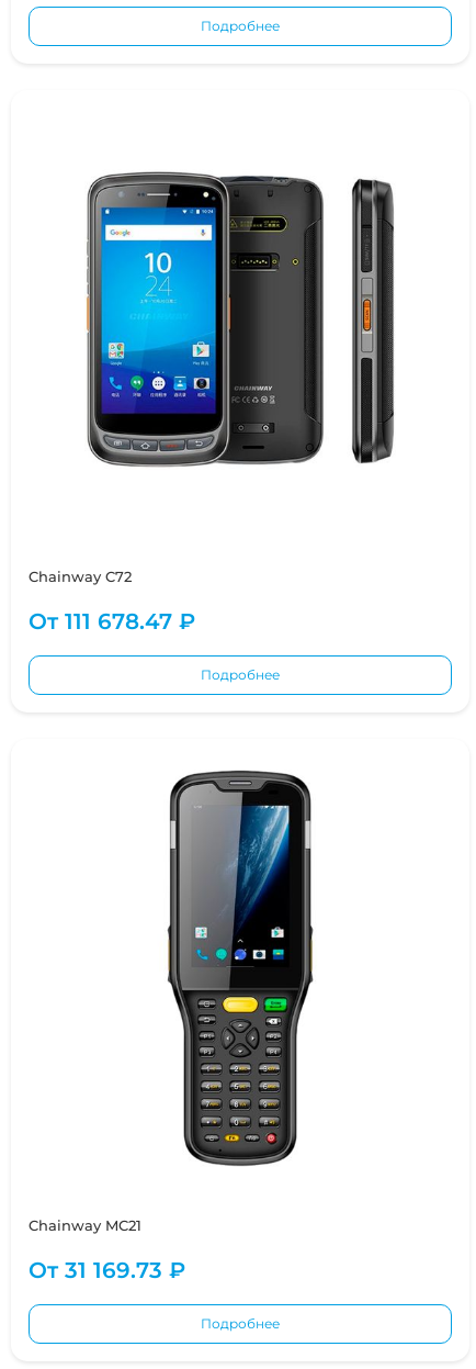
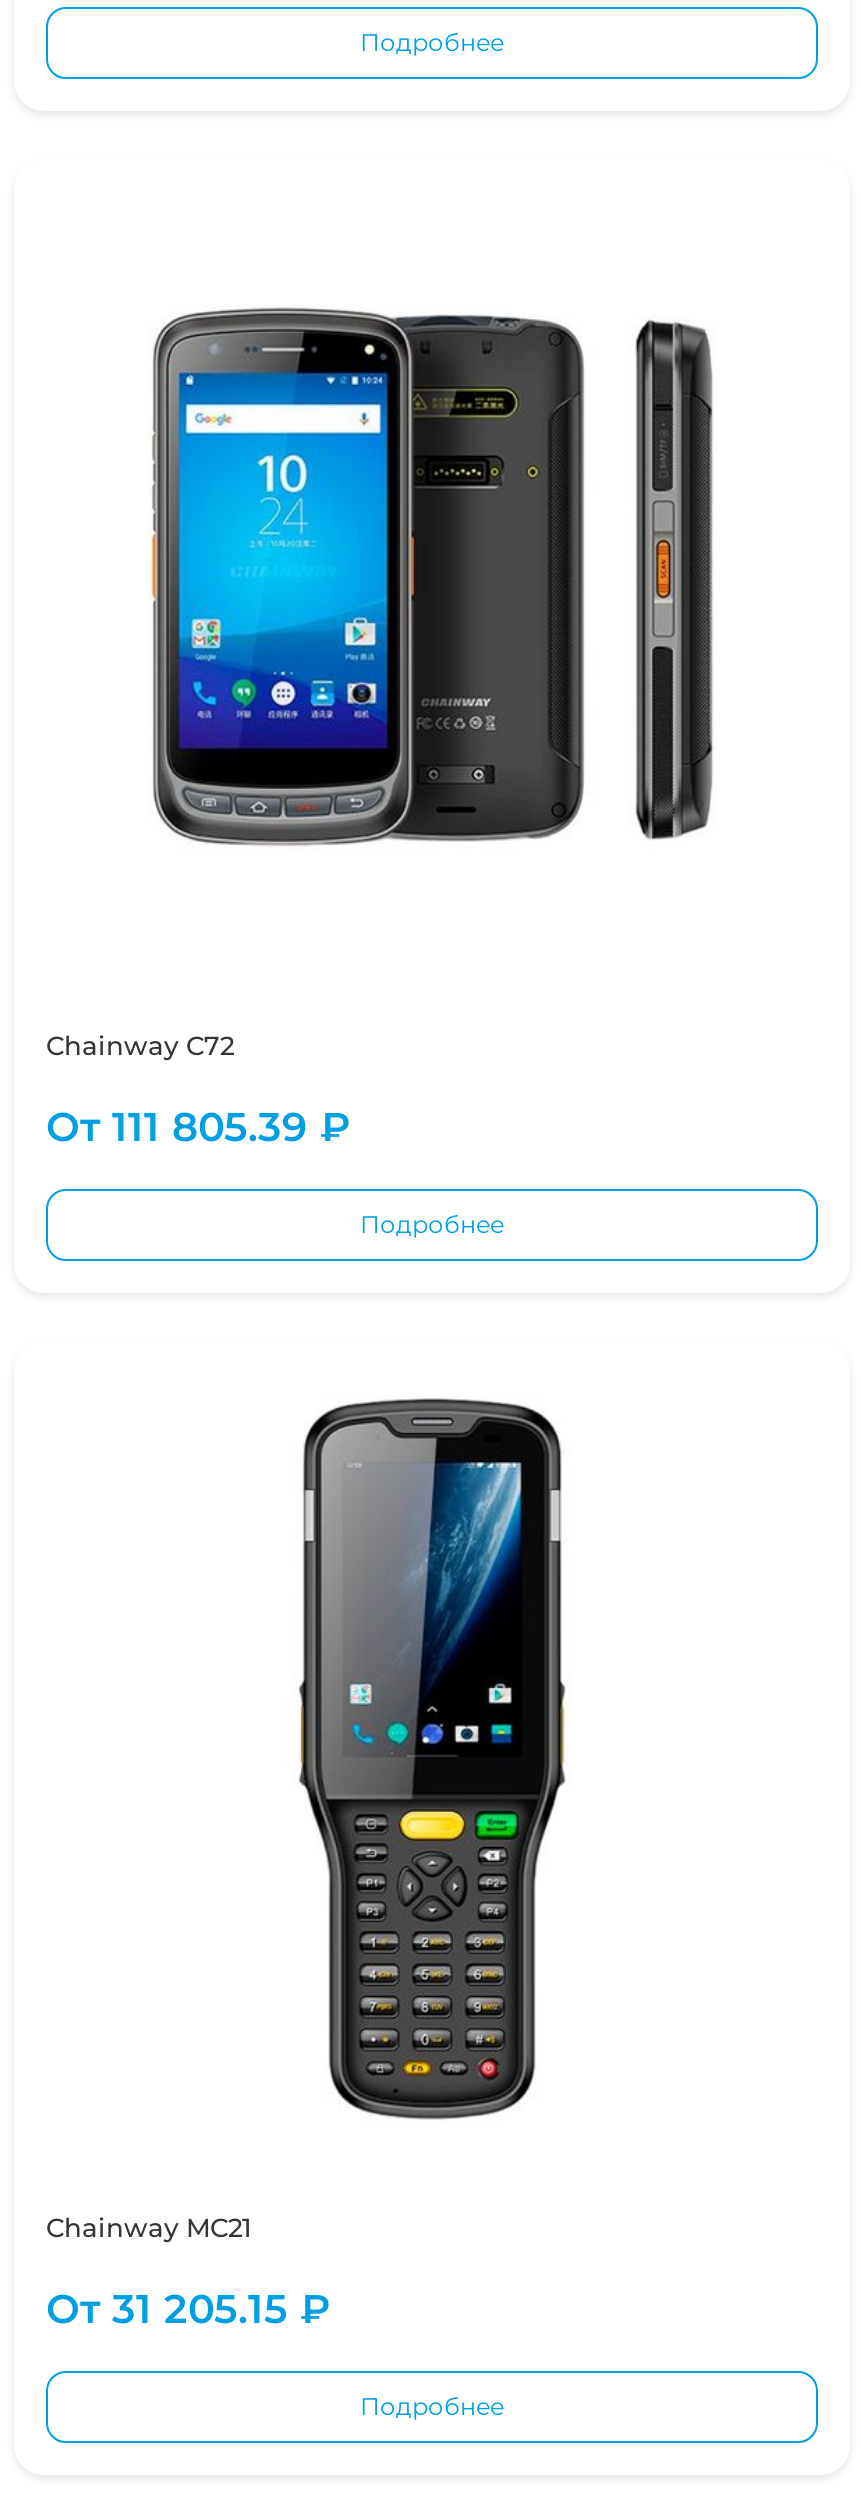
[29,608,195,635] От 111 678.47 ₽ -> [46,1103,350,1151] От 111 805.39 ₽
[29,1257,185,1283] От 31 169.73 ₽ -> [46,2285,330,2333] От 31 205.15 ₽

